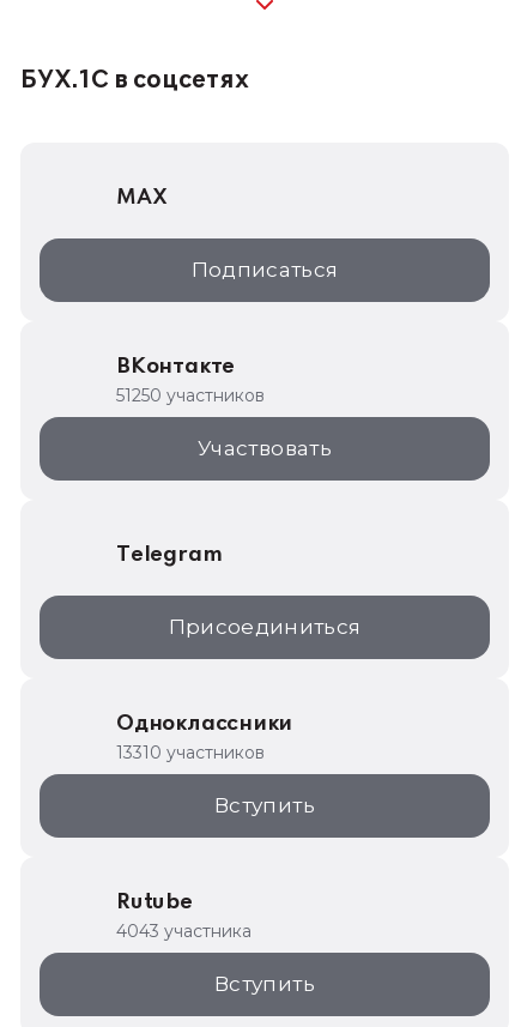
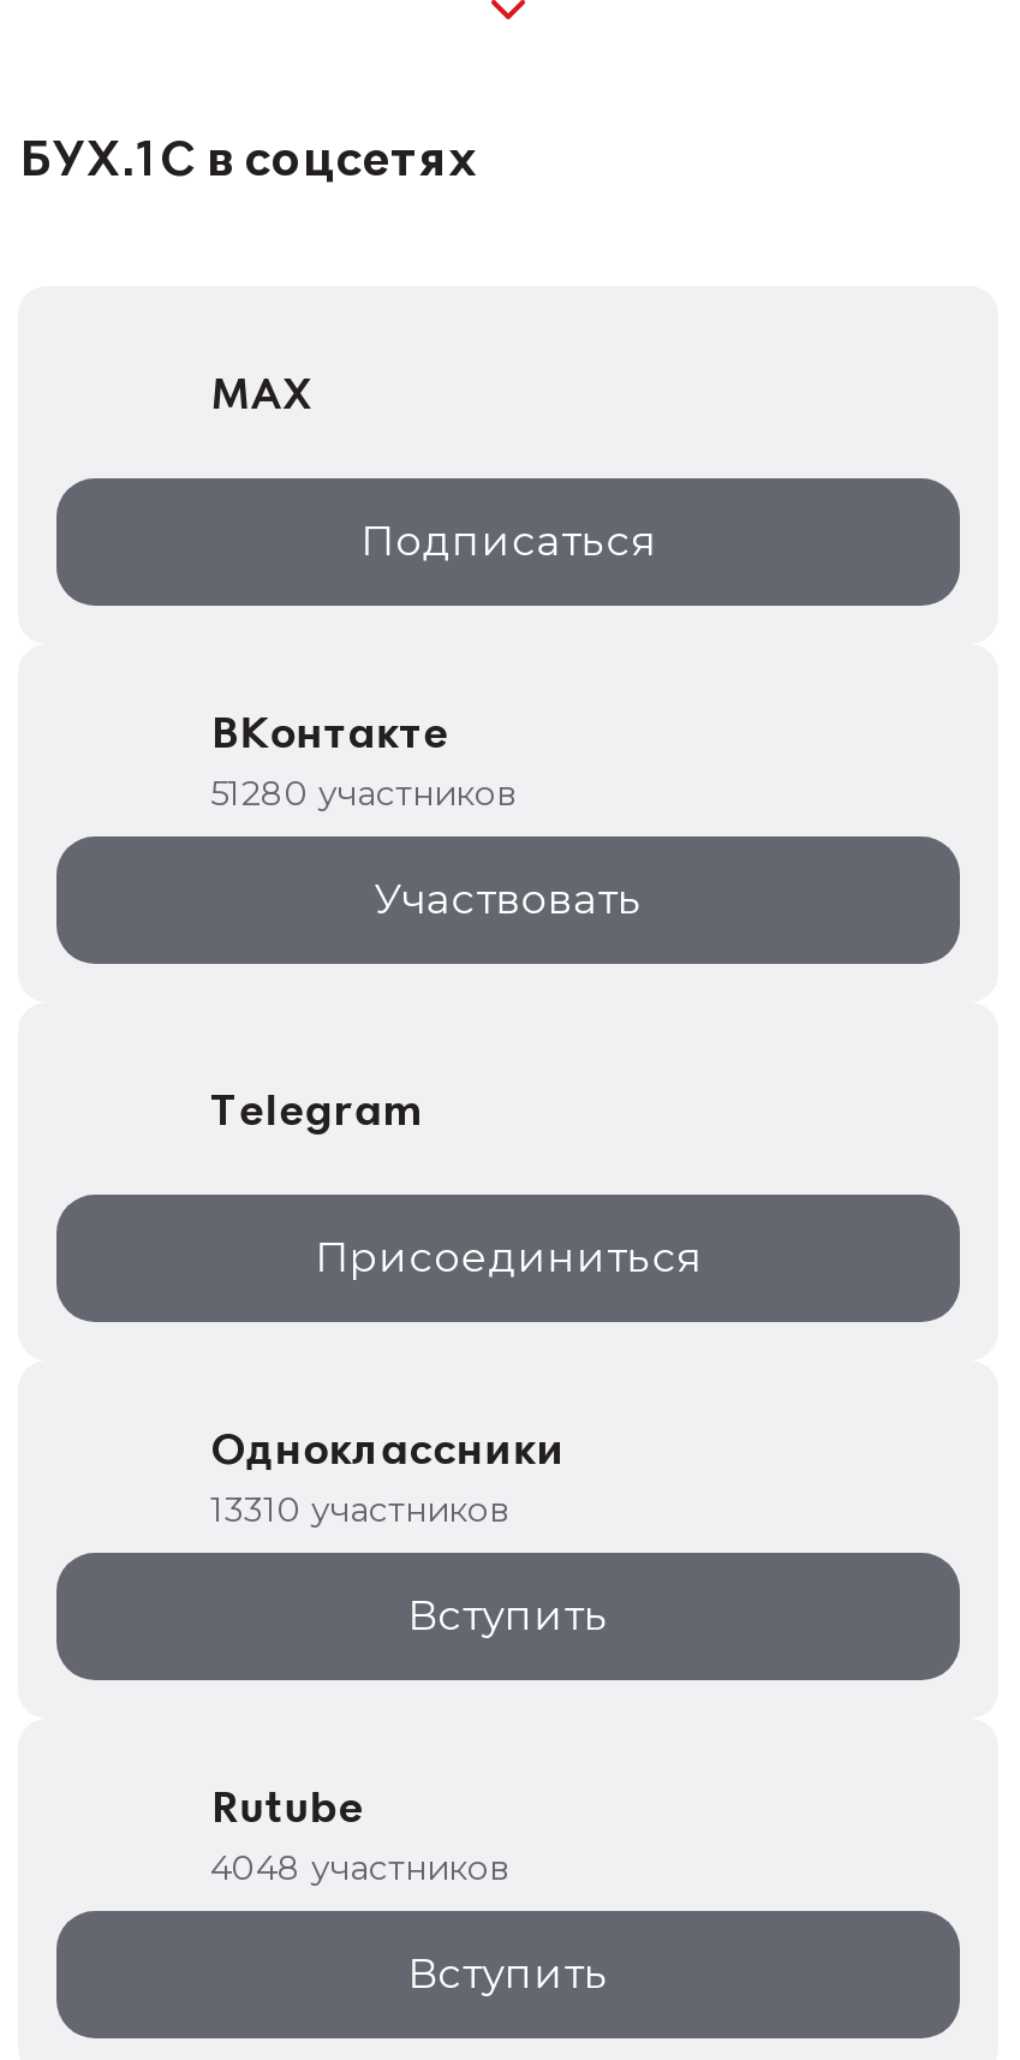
[116,385,265,406] 51250 участников -> [210,772,515,815] 51280 участников
[116,920,252,942] 4043 участника -> [210,1846,508,1889] 4048 участников

